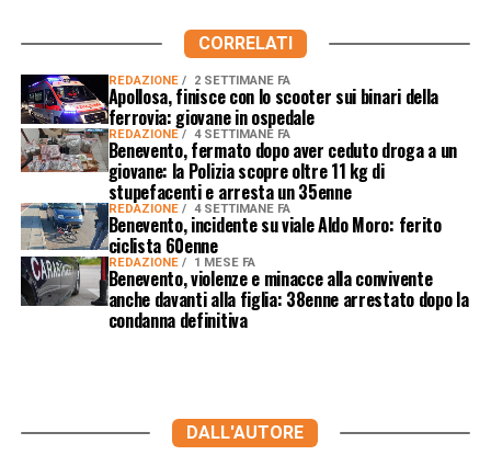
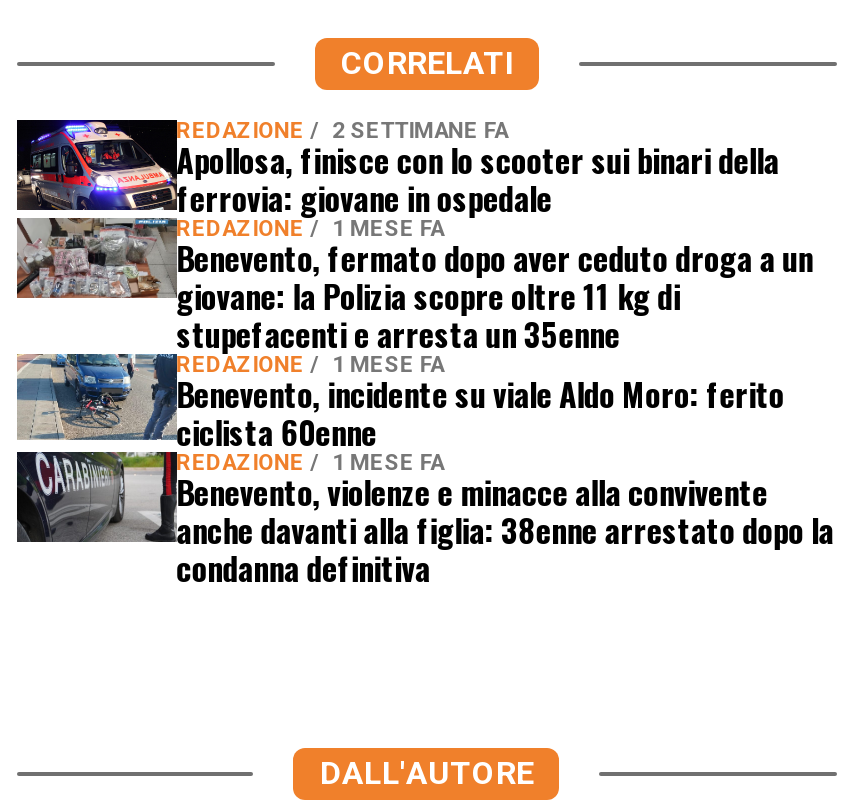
[108,127,290,141] REDAZIONE 4 SETTIMANE FA -> [176,216,444,242] REDAZIONE 1 MESE FA
[108,202,290,216] REDAZIONE 4 SETTIMANE FA -> [176,352,444,378] REDAZIONE 1 MESE FA

